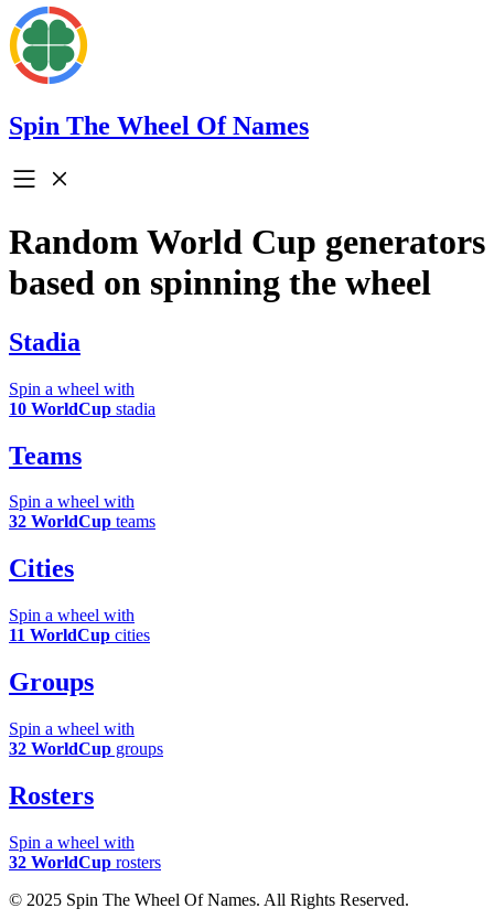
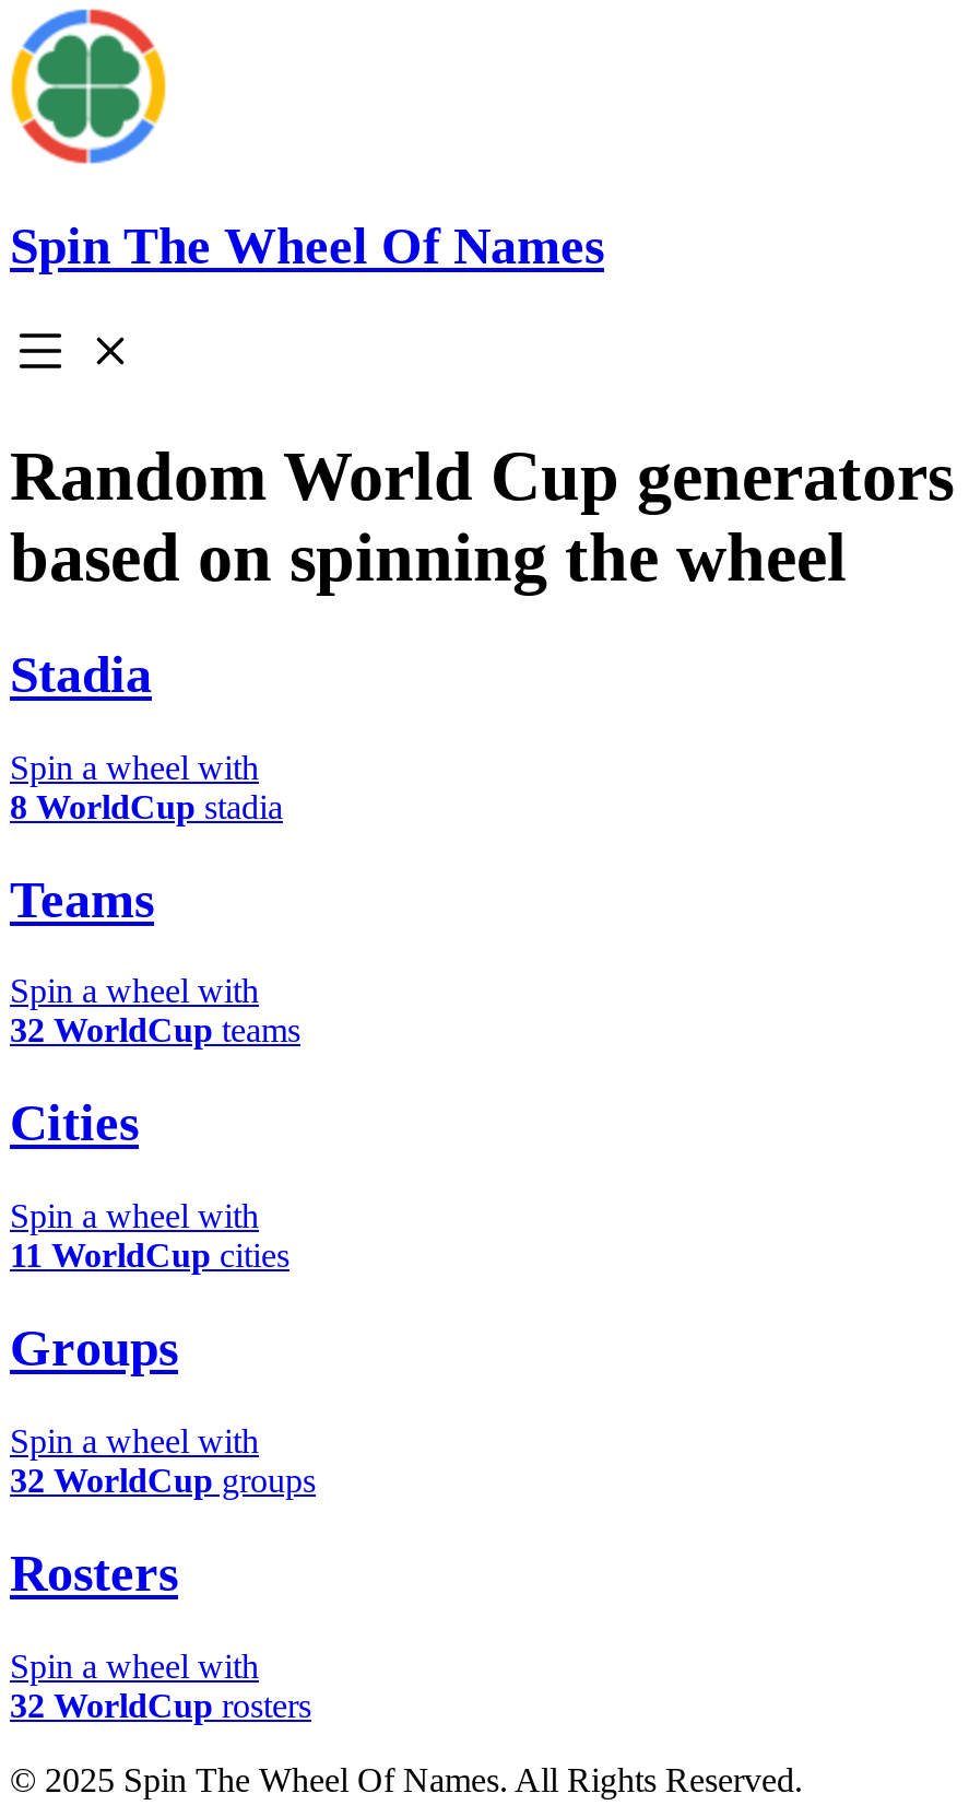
[9,399,155,418] 10 WorldCup stadia -> [10,787,283,825] 8 WorldCup stadia

